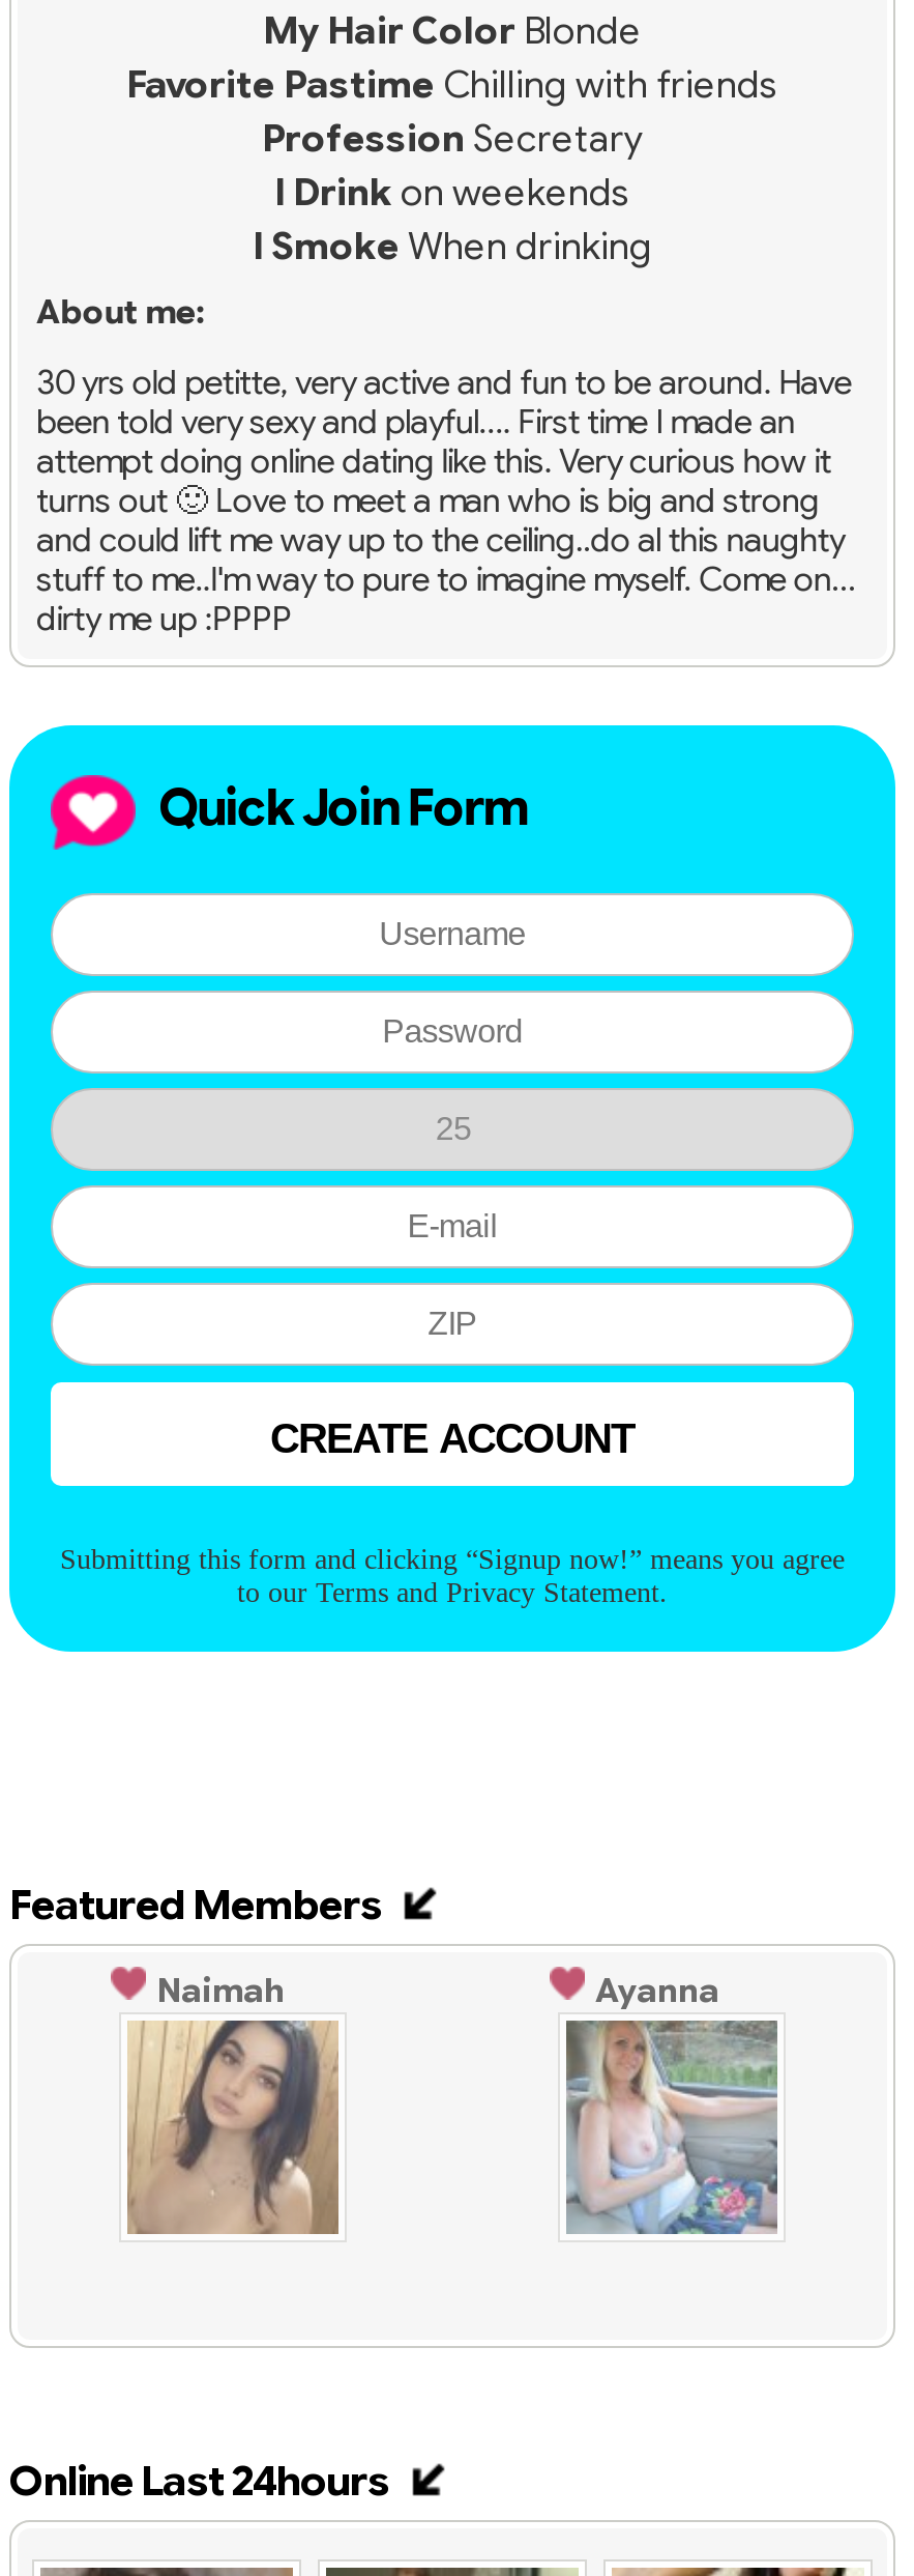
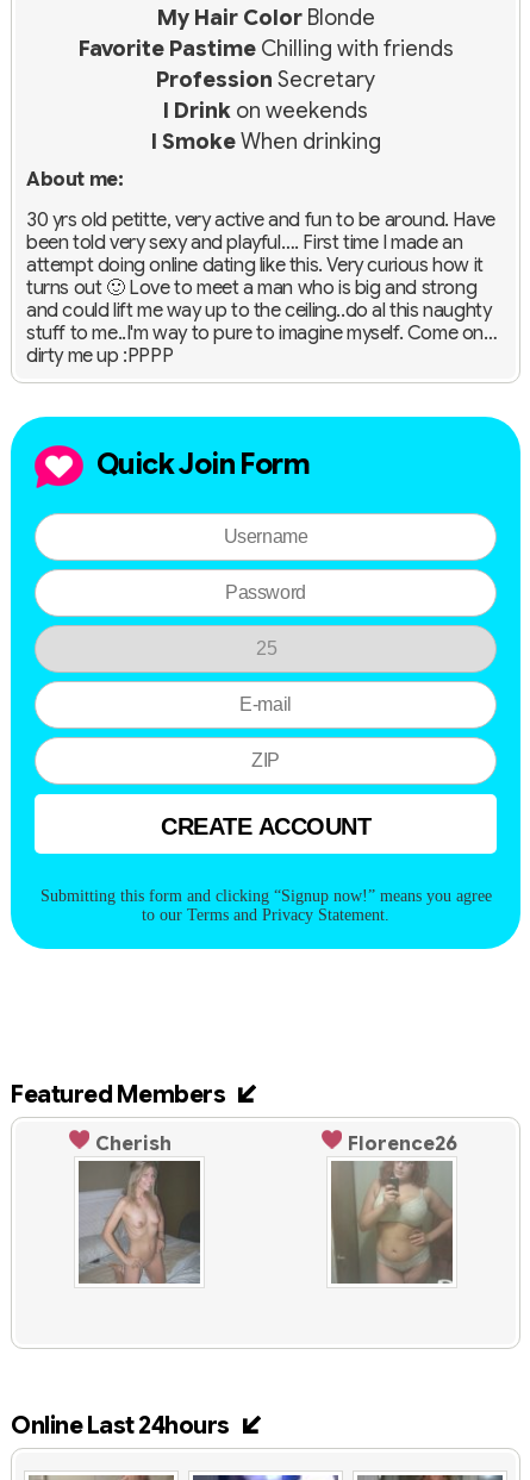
[156,1970,719,2011] Naimah | Ayanna -> [95,1132,457,1156] Cherish | Florence26
[127,2021,338,2234] [image] -> [79,1160,201,1284] [image]
[566,2027,777,2234] [image] -> [331,1164,453,1284] [image]

